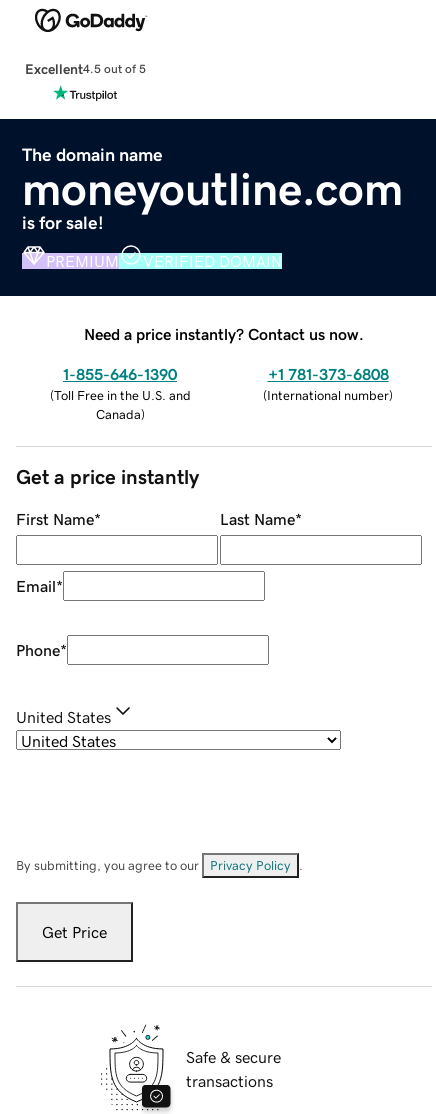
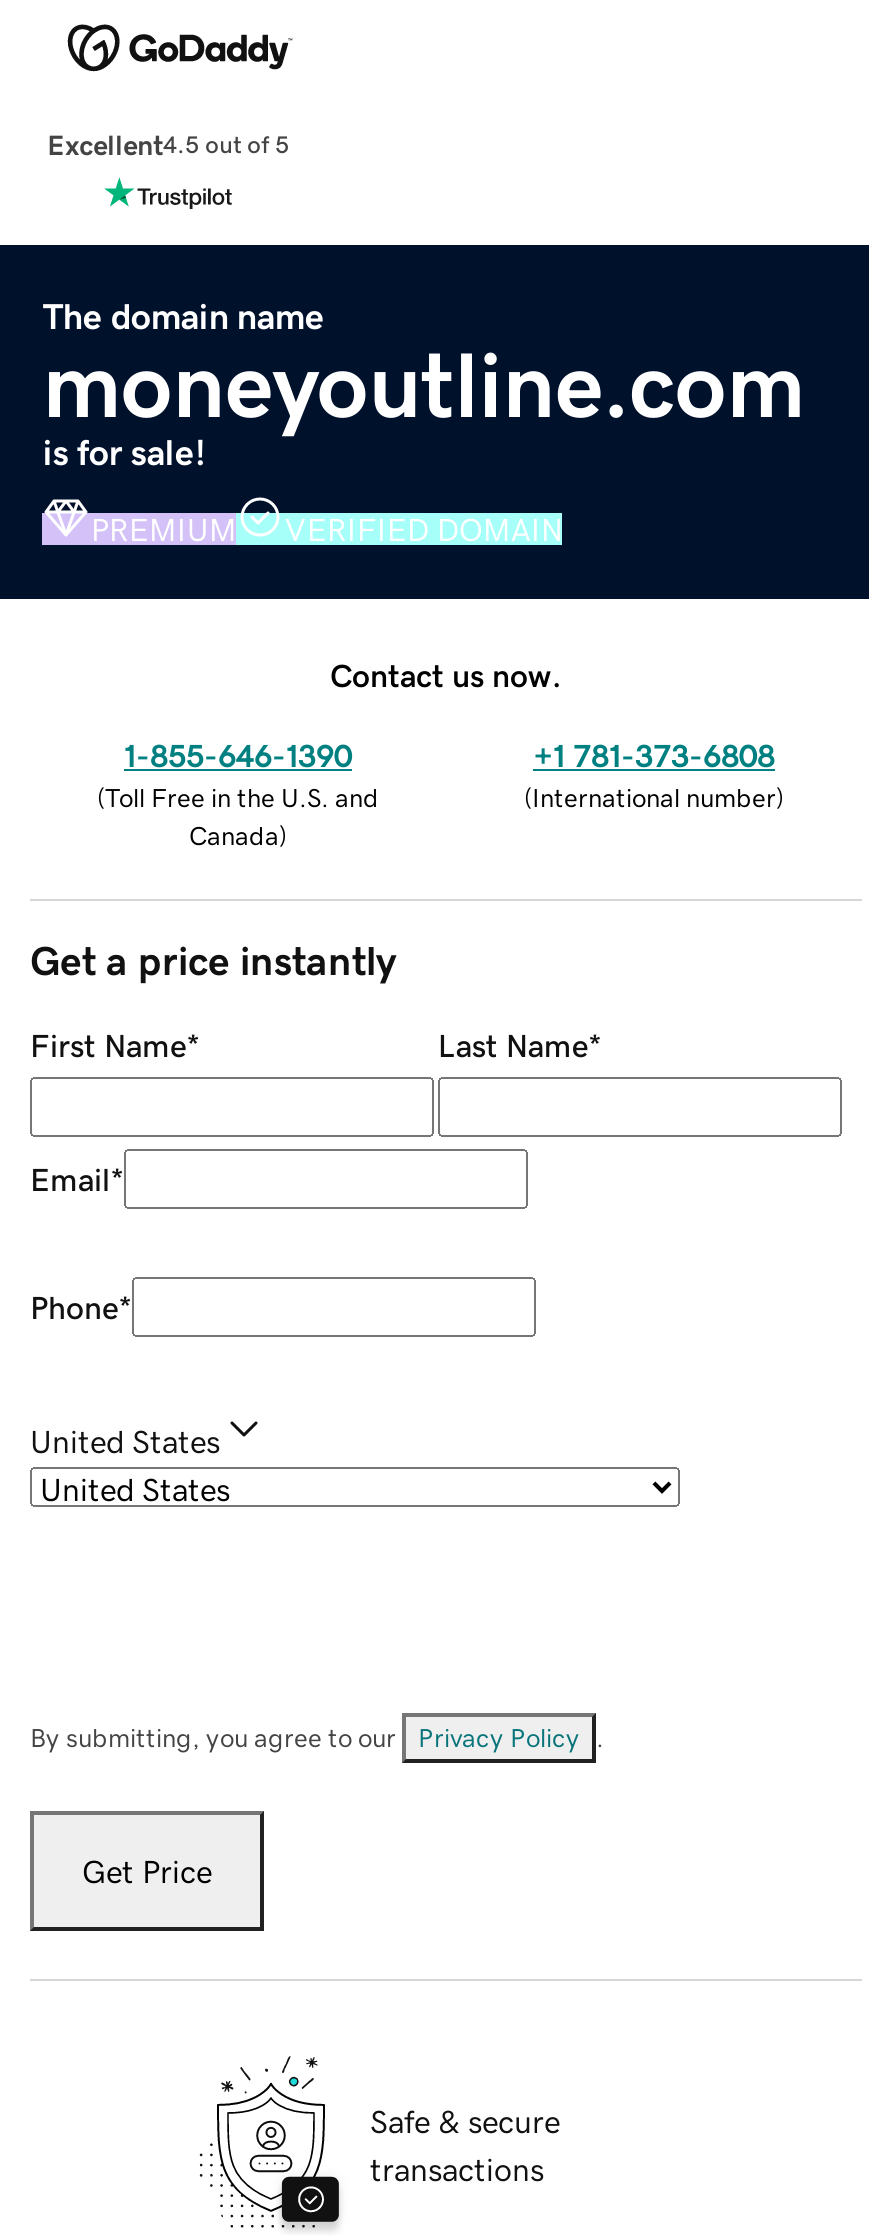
[84,326,364,342] Need a price instantly? Contact us now. -> [330,658,562,690] Contact us now.

